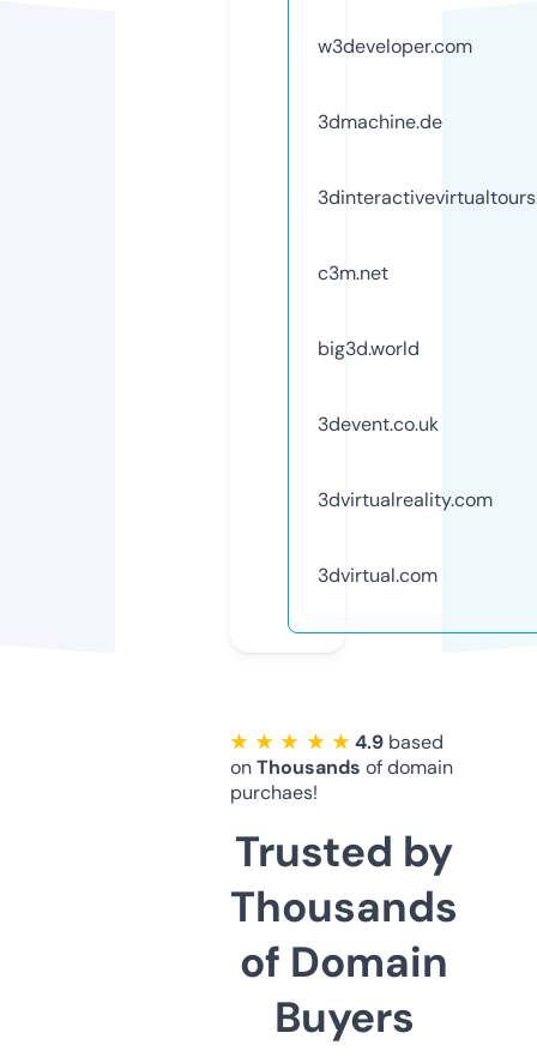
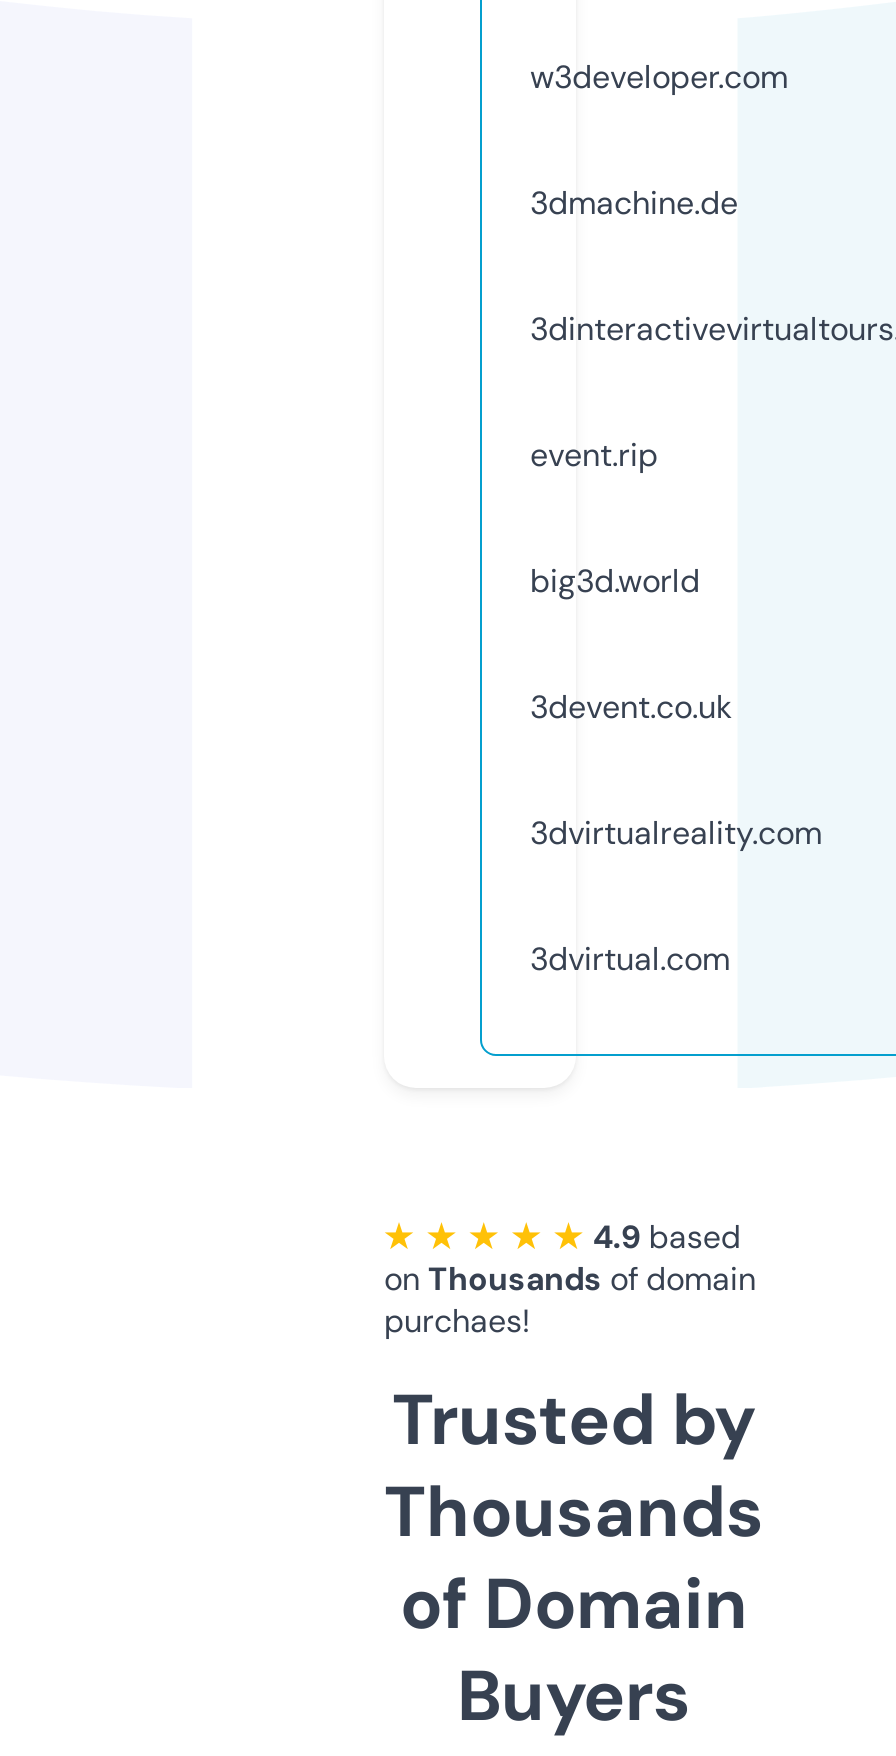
[318,260,388,285] c3m.net -> [530,434,658,476] event.rip

